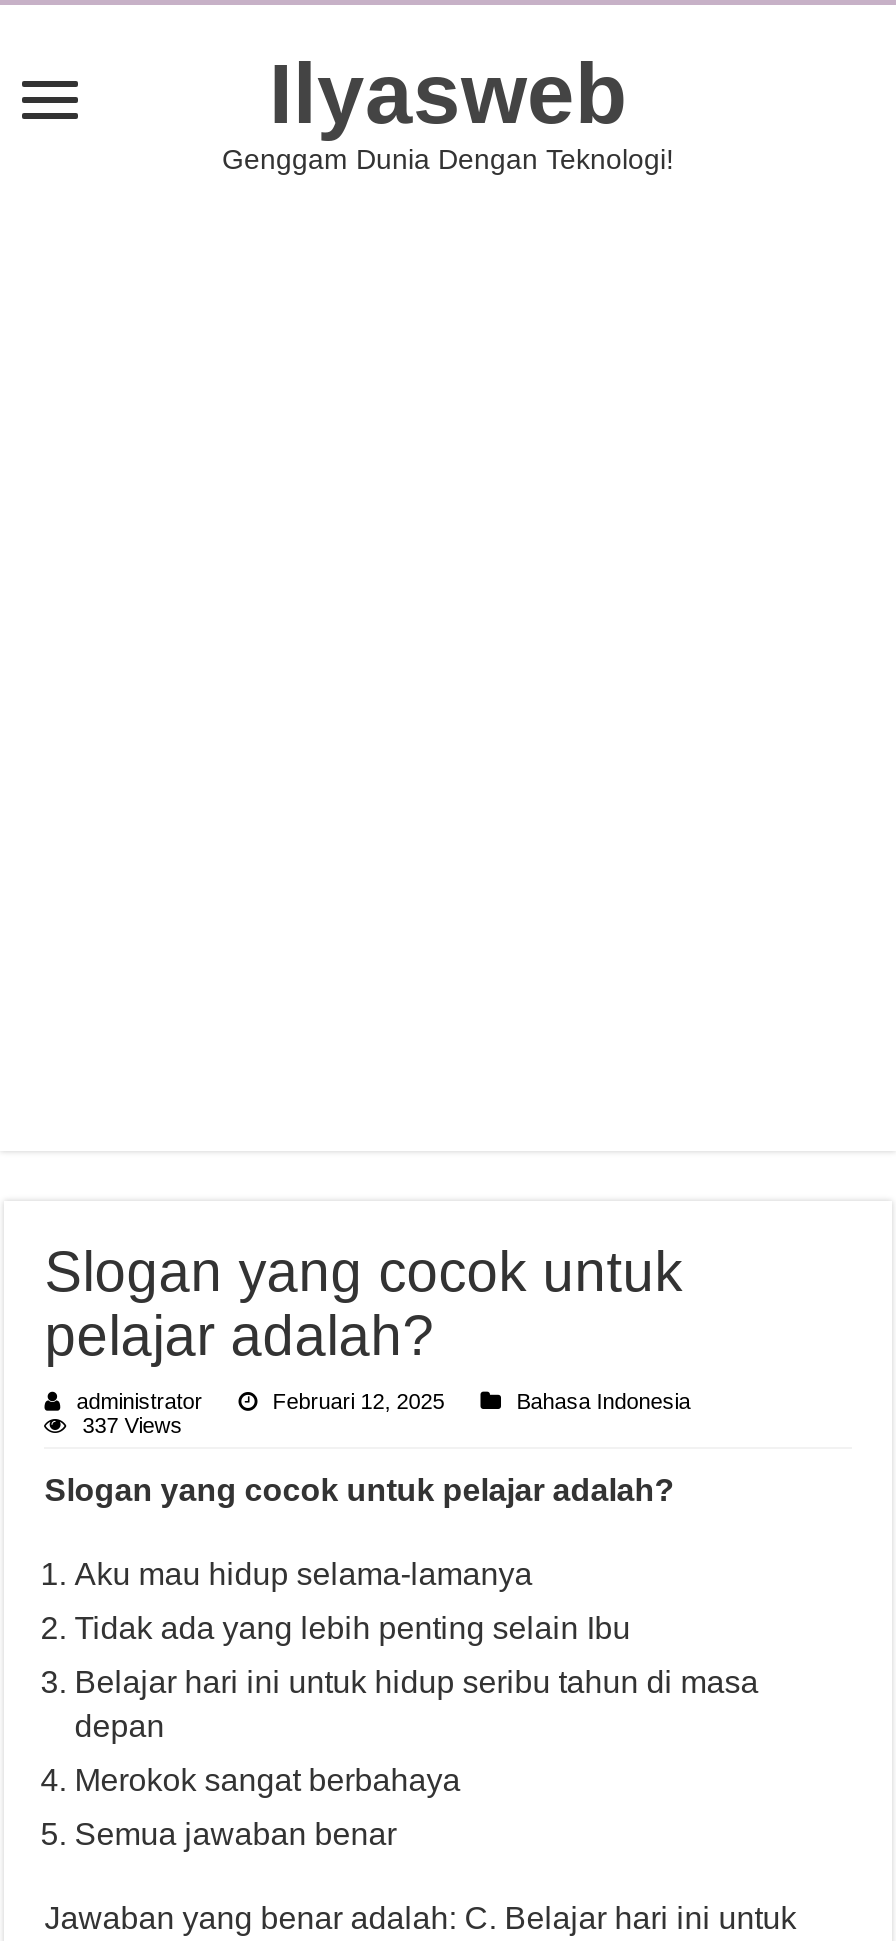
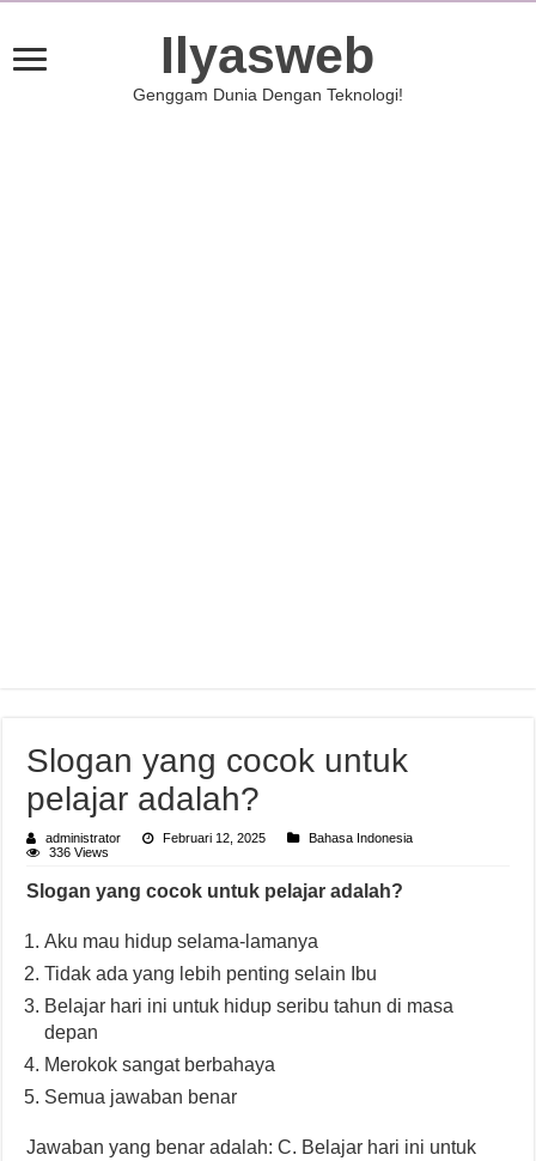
[82,1413,182,1437] 337 Views -> [49,845,109,859] 336 Views

